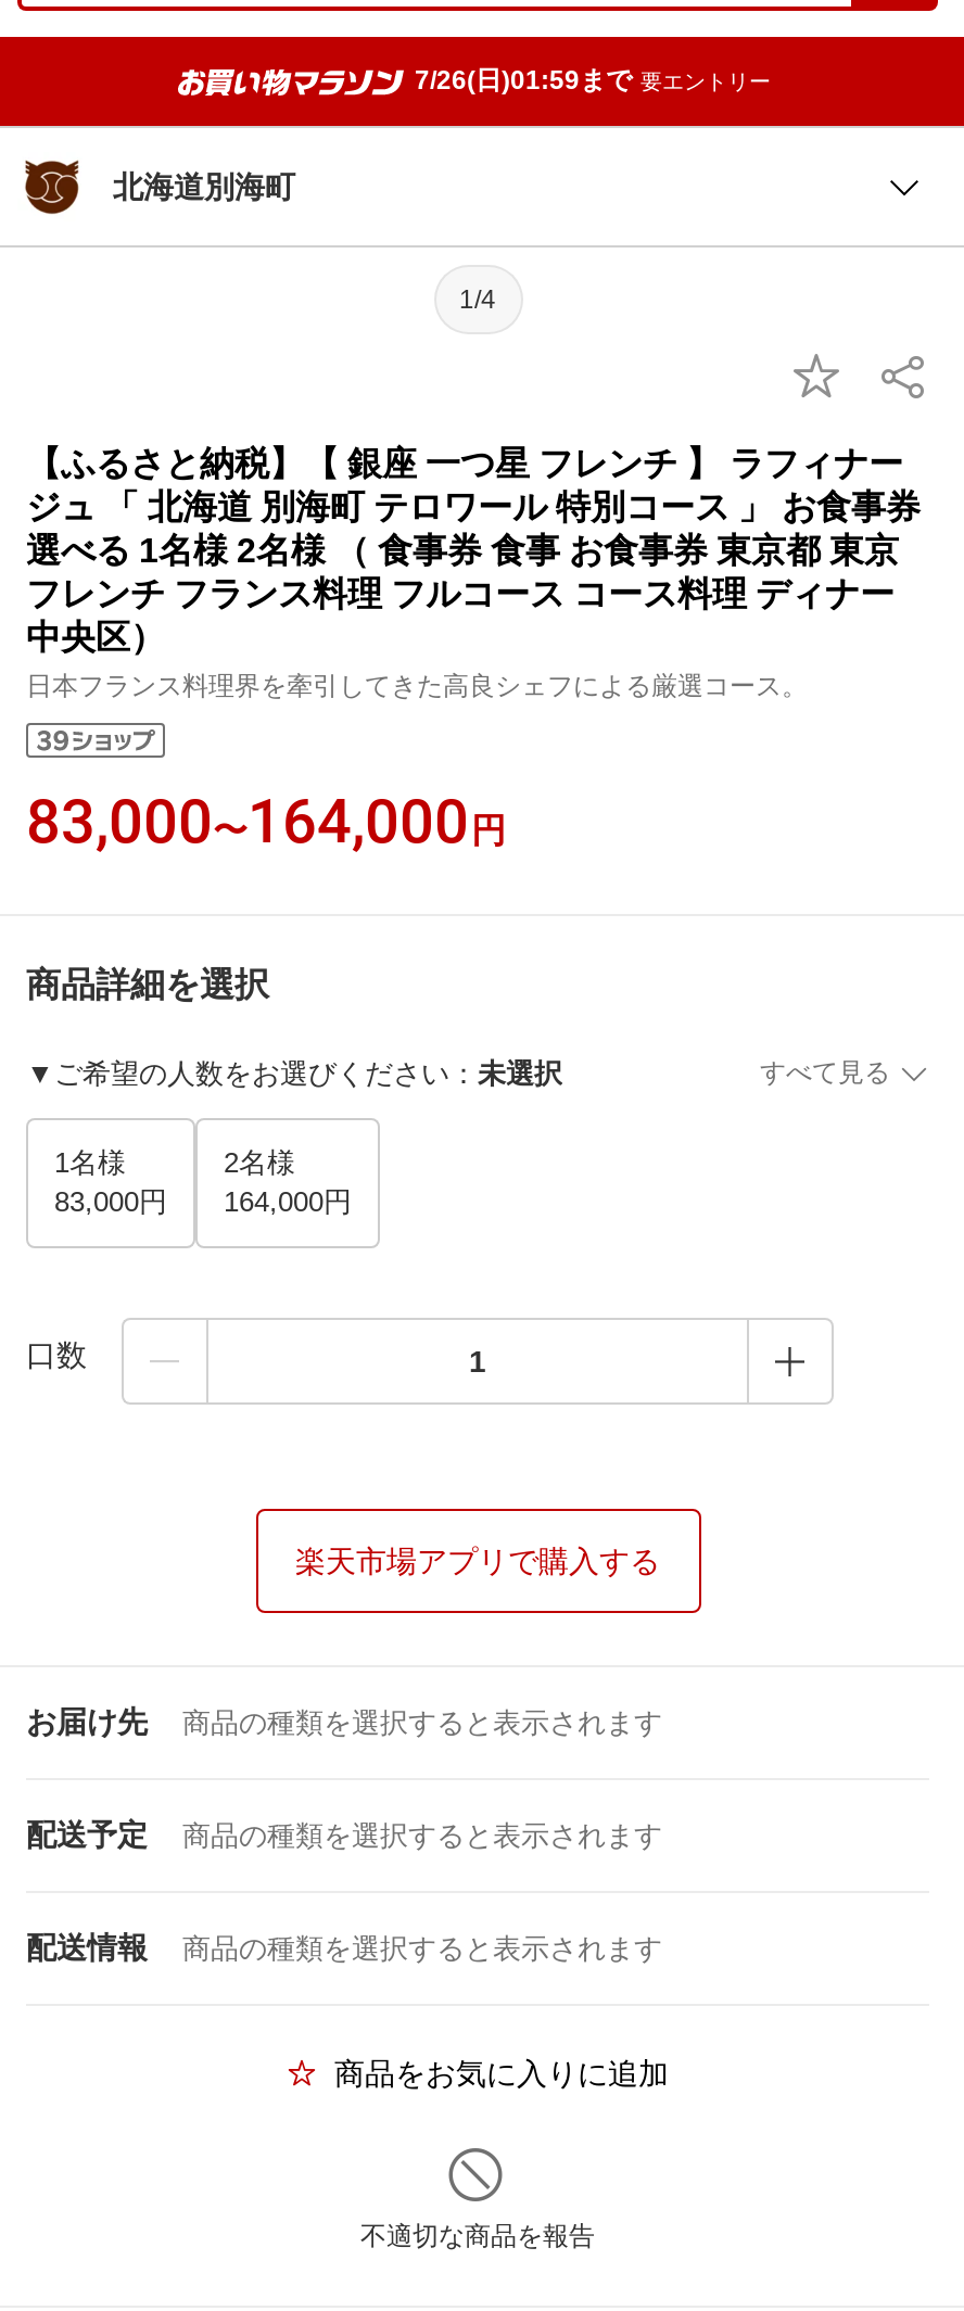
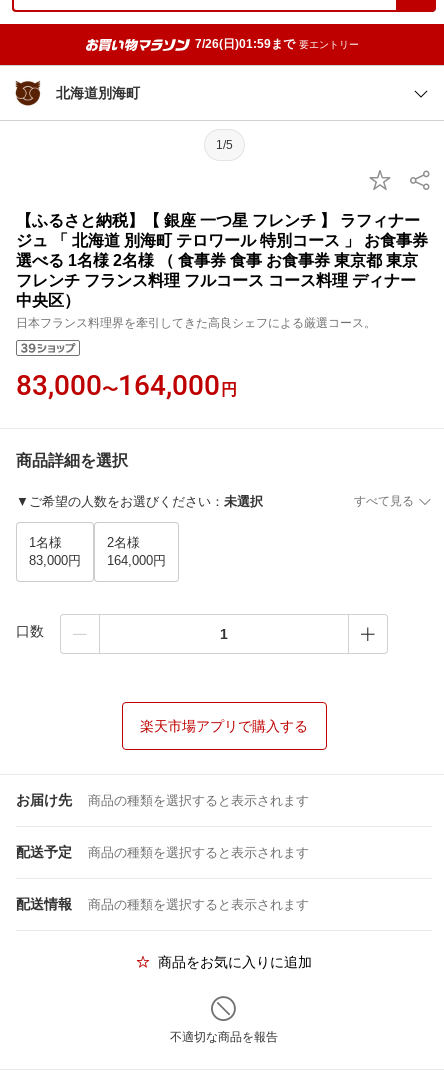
[459,283,496,314] 1/4 -> [215,137,232,151] 1/5

